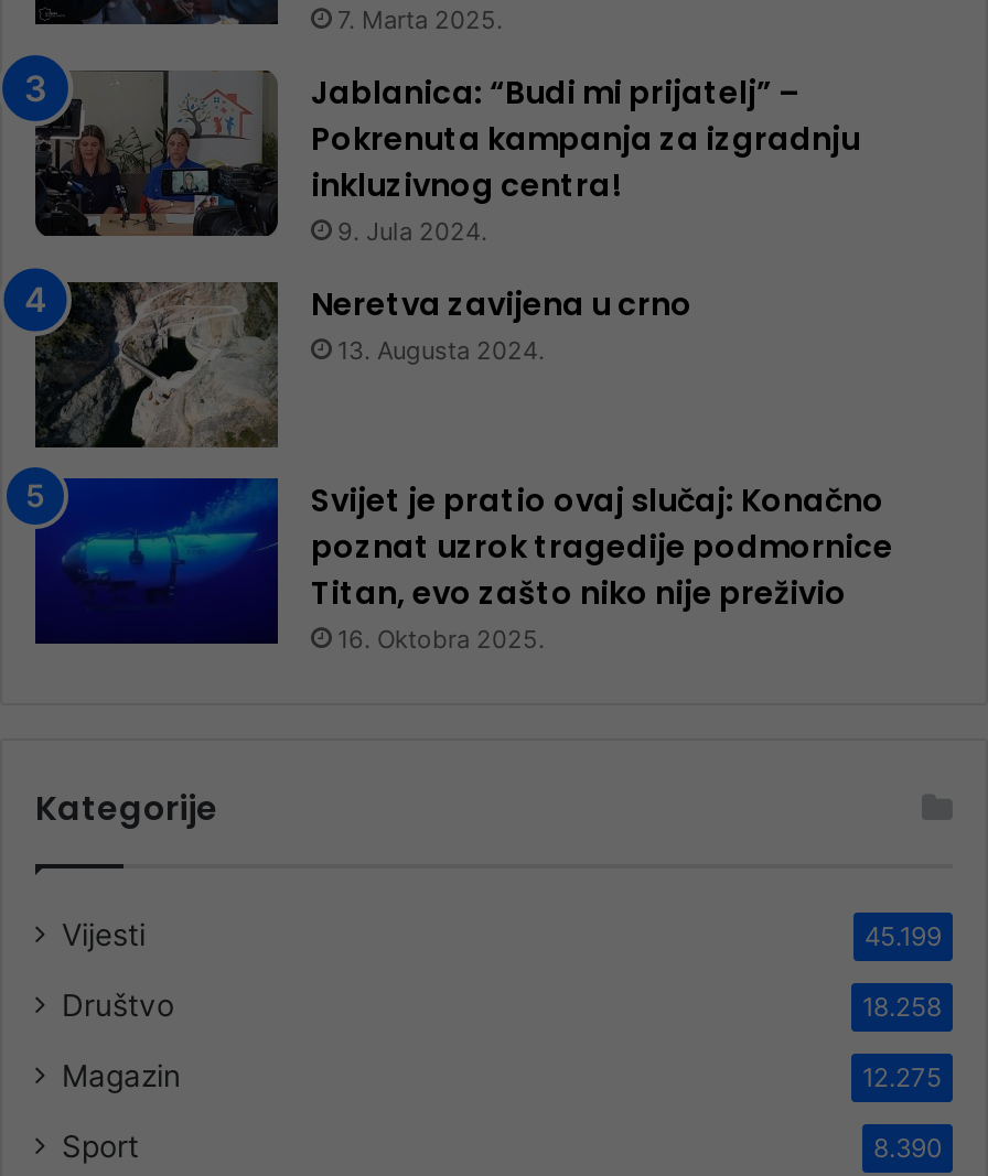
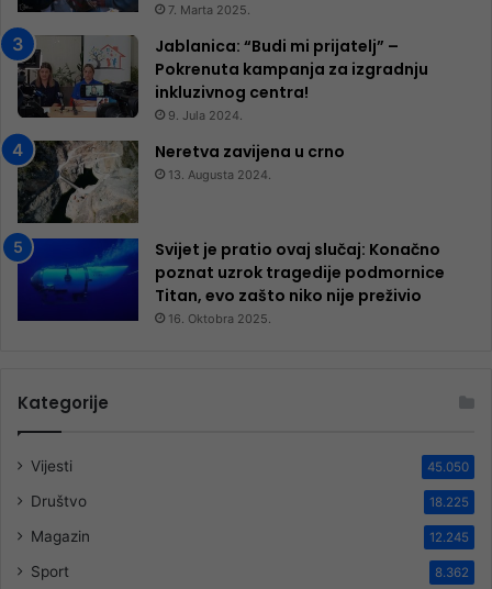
[864,921,942,951] 45.199 -> [427,459,469,474] 45.050
[862,991,942,1022] 18.258 -> [429,494,469,509] 18.225
[862,1062,942,1092] 12.275 -> [429,529,469,545] 12.245
[873,1132,942,1163] 8.390 -> [435,564,469,580] 8.362

